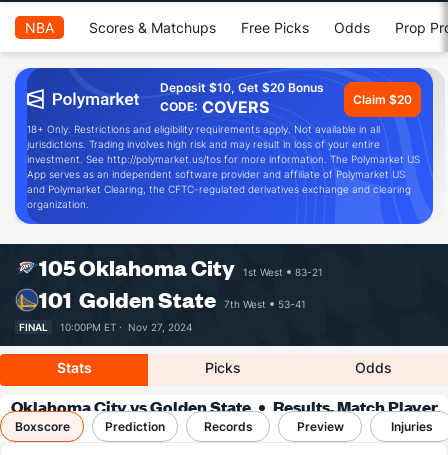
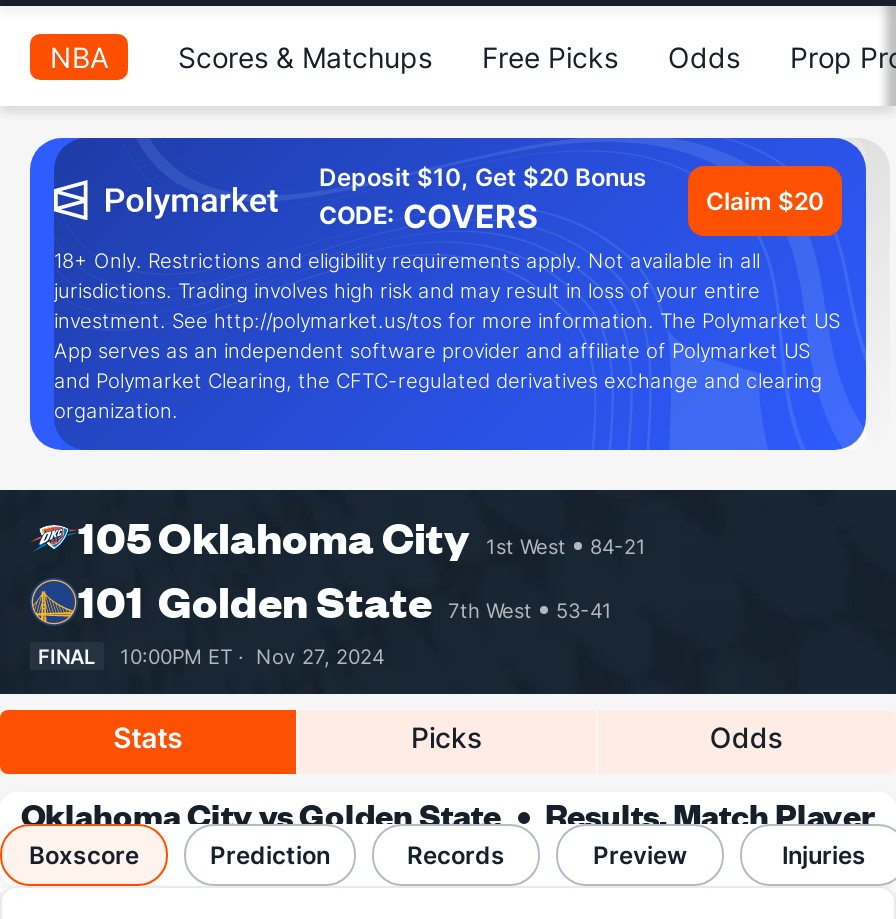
[39,253,323,282] 105Oklahoma City 1st West 83-21 -> [78,508,646,566] 105Oklahoma City 1st West 84-21

